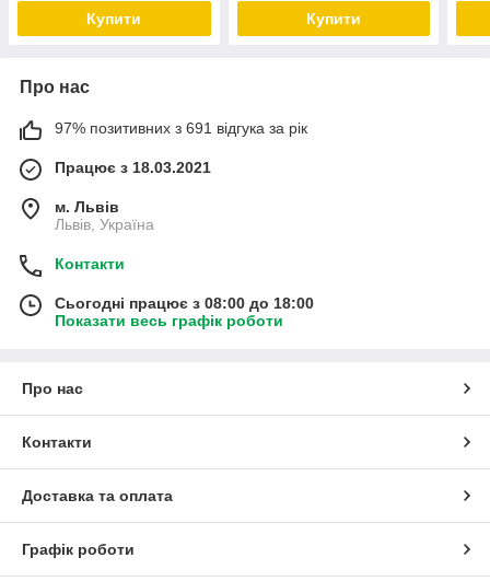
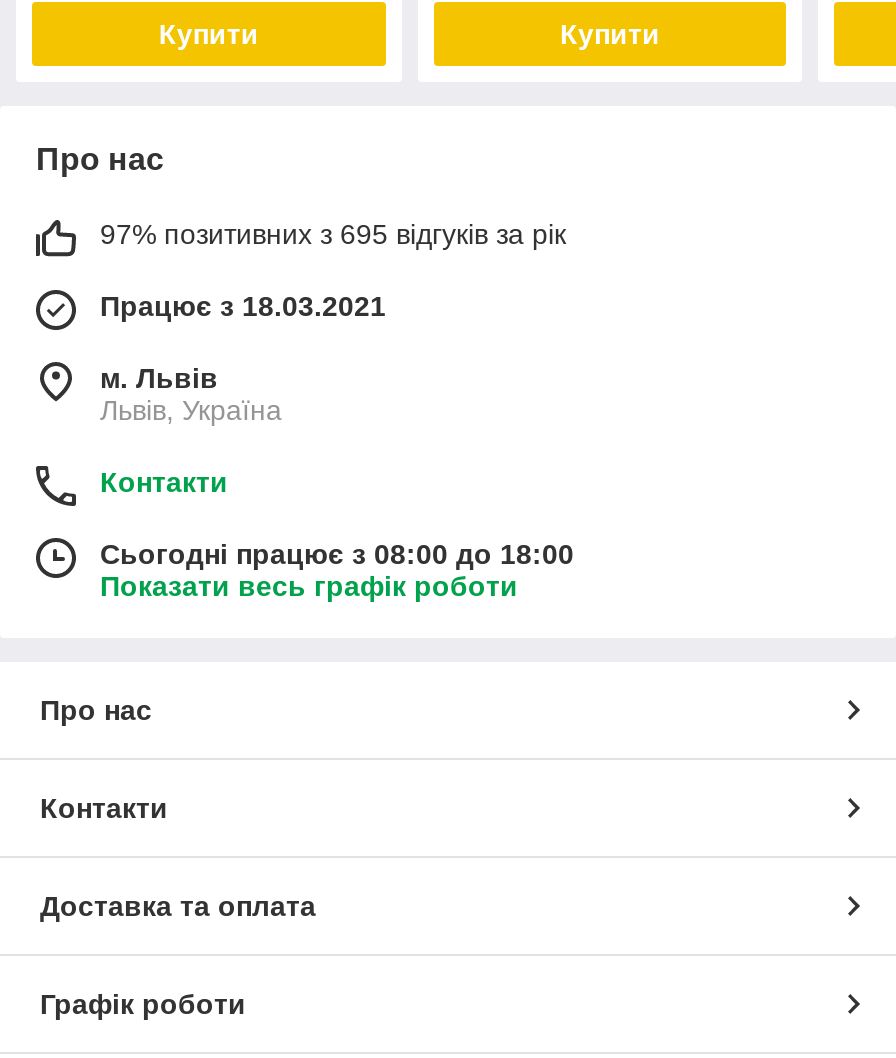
[55,119,307,137] 97% позитивних з 691 відгука за рік -> [100,218,566,250] 97% позитивних з 695 відгуків за рік

